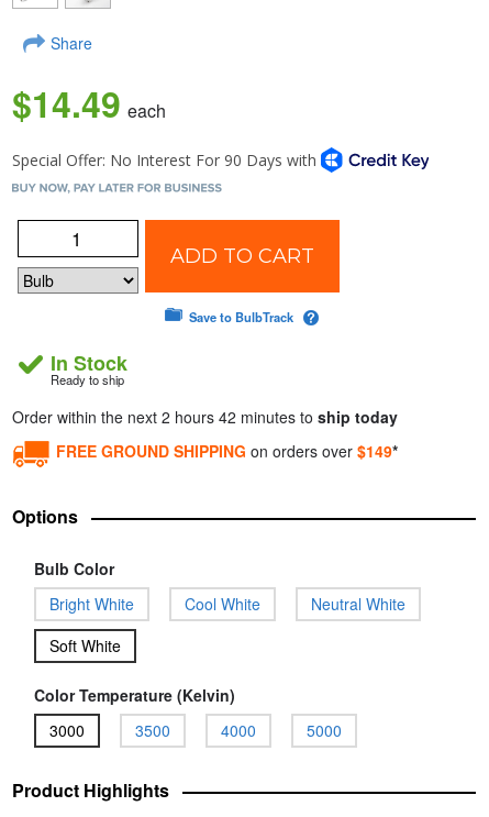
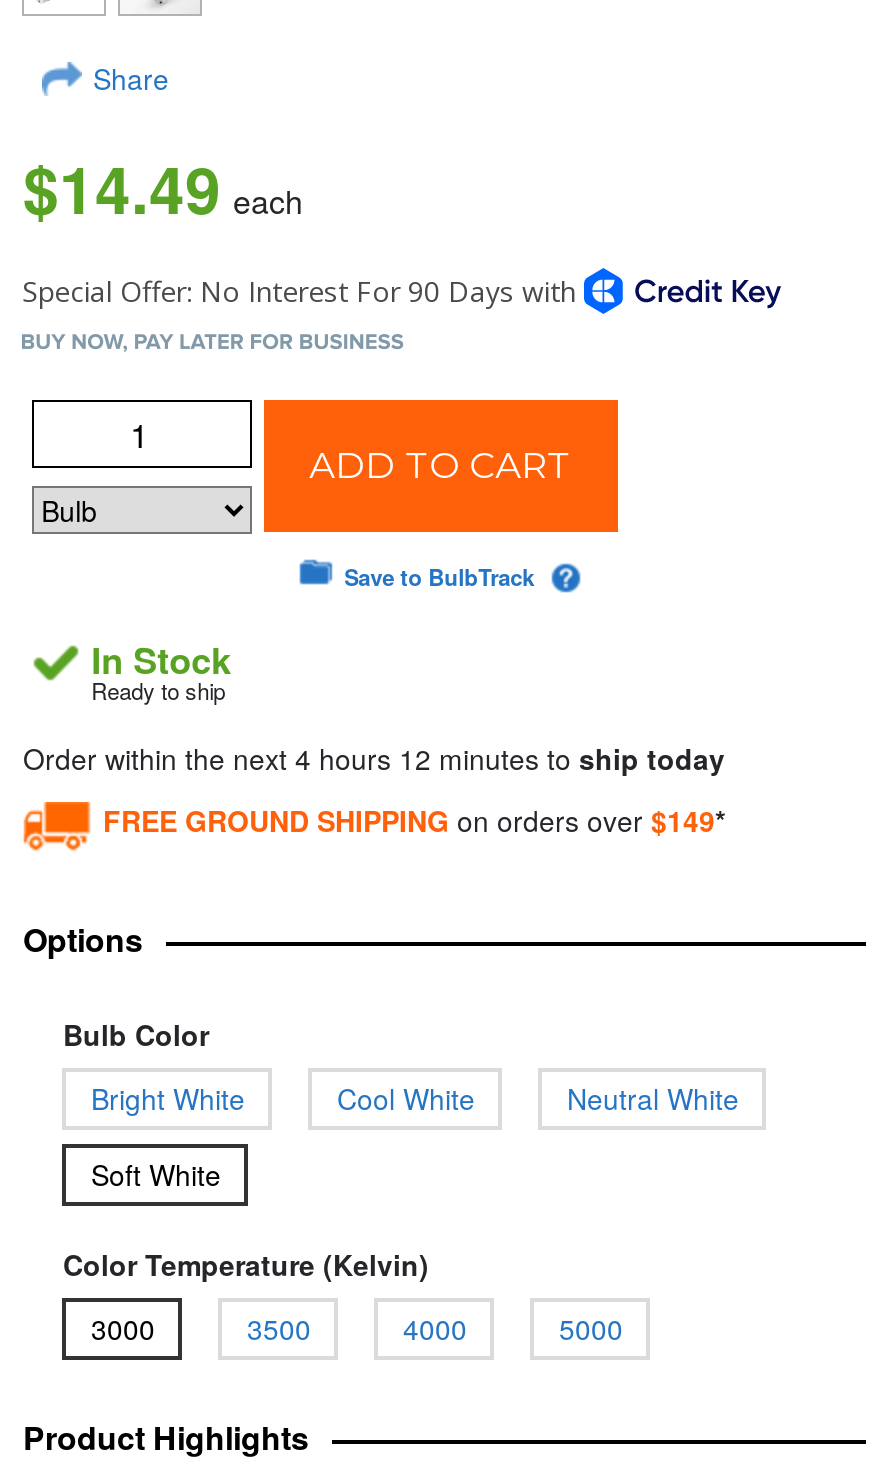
[13,405,398,427] Order within the next 2 hours 42 minutes to ship today -> [23,737,725,777] Order within the next 4 hours 12 minutes to ship today

